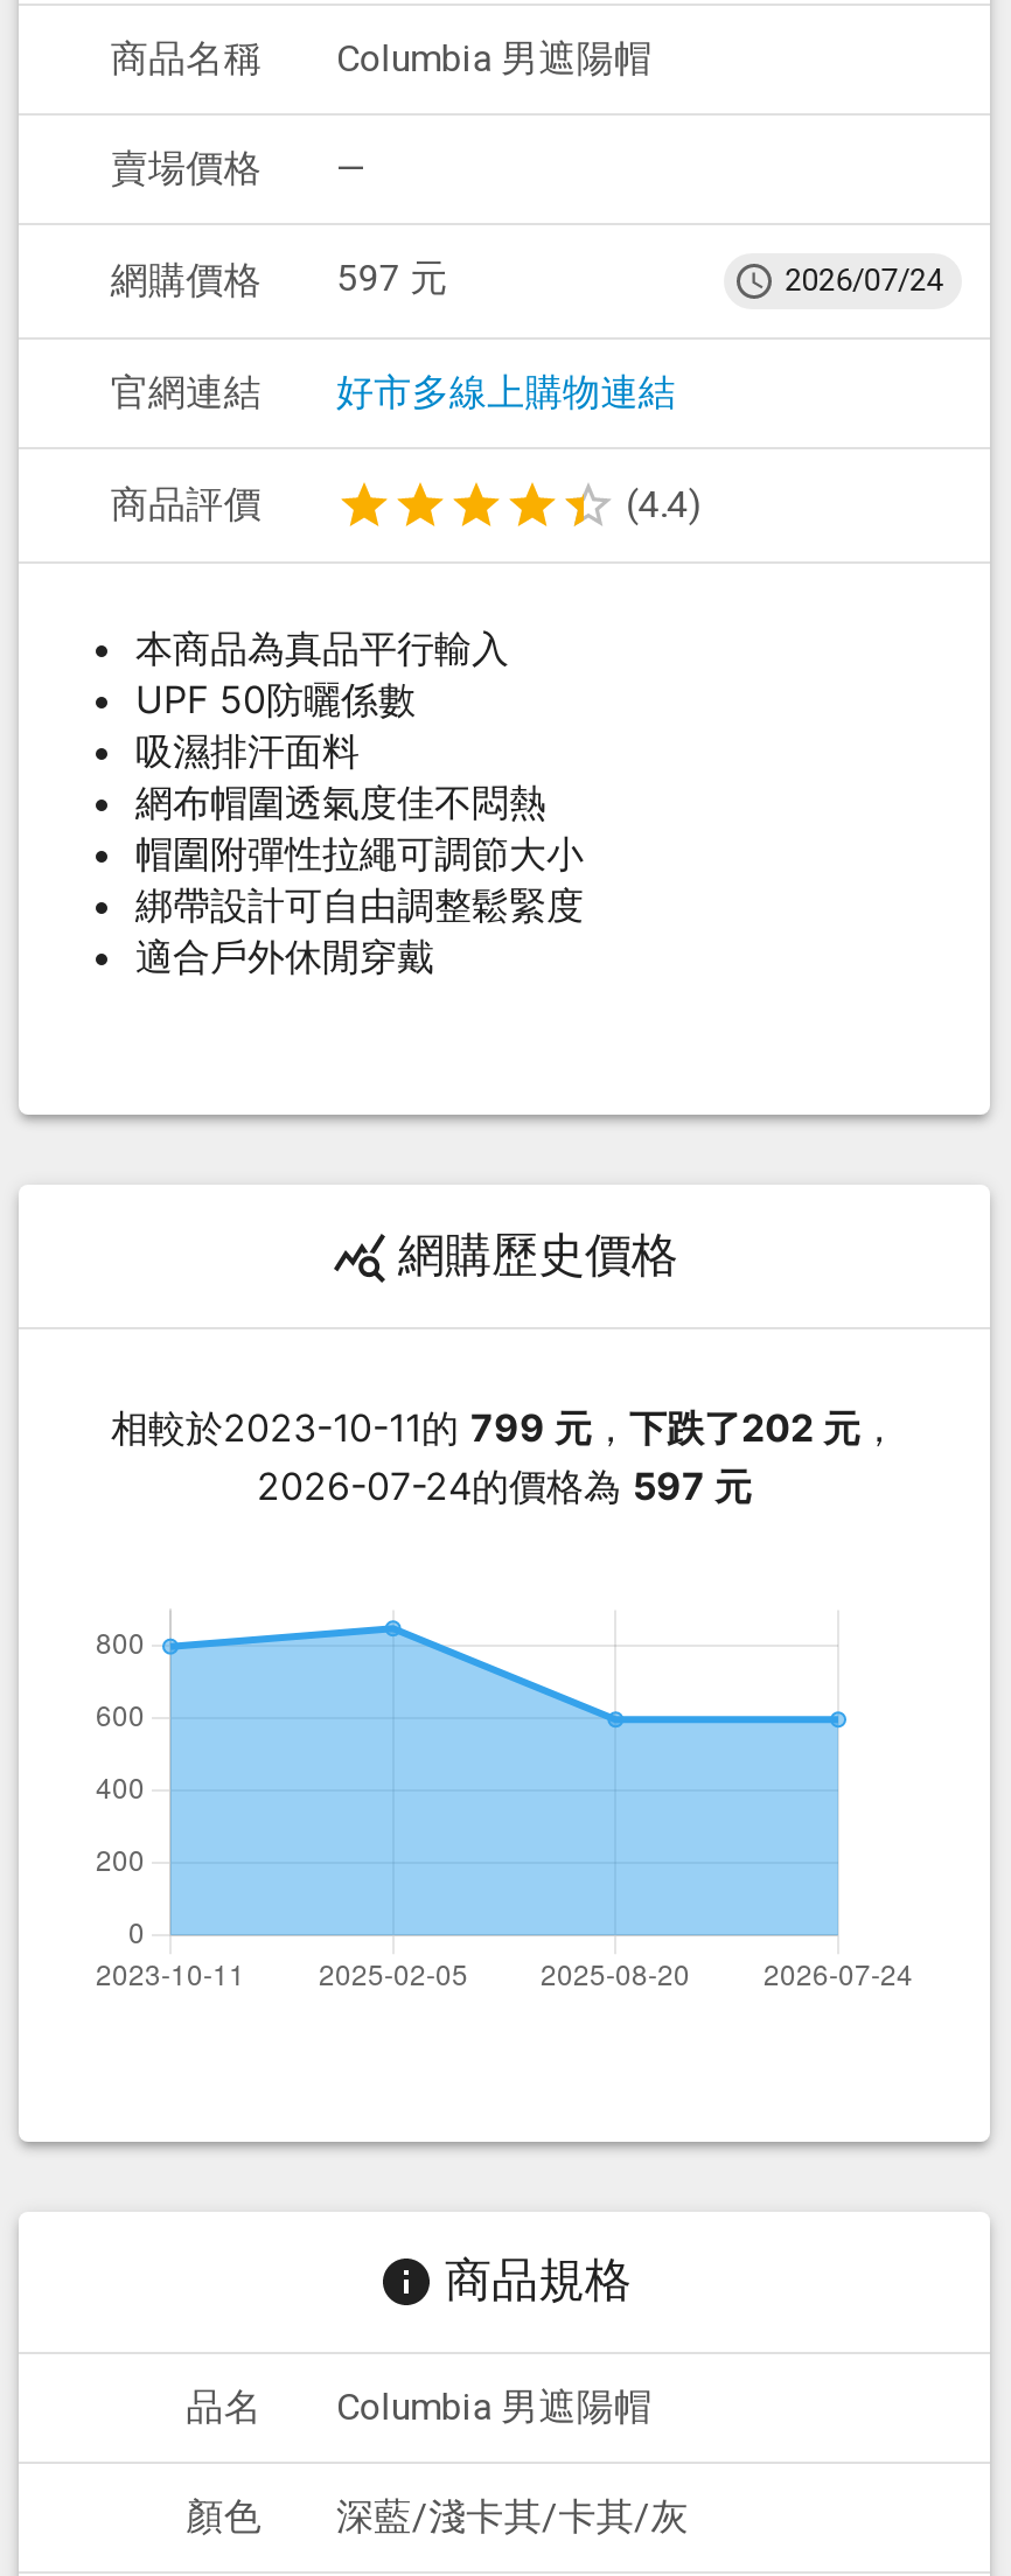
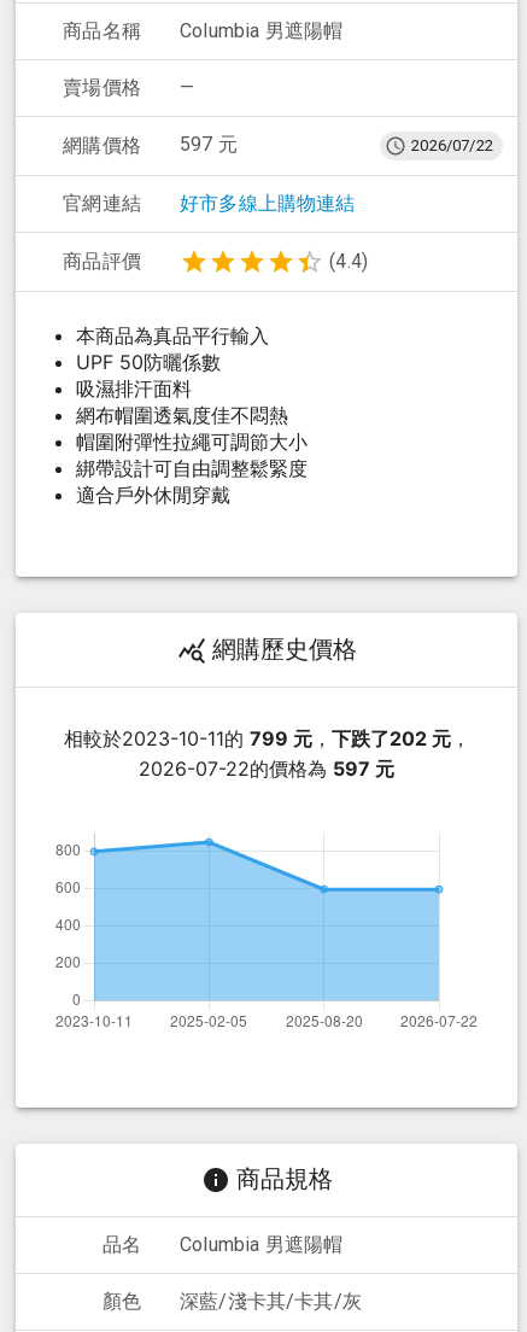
[785,264,943,299] 2026/07/24 -> [412,137,493,155] 2026/07/22
[257,1462,752,1508] 2026-07-24的價格為597元 -> [139,756,394,780] 2026-07-22的價格為597元

